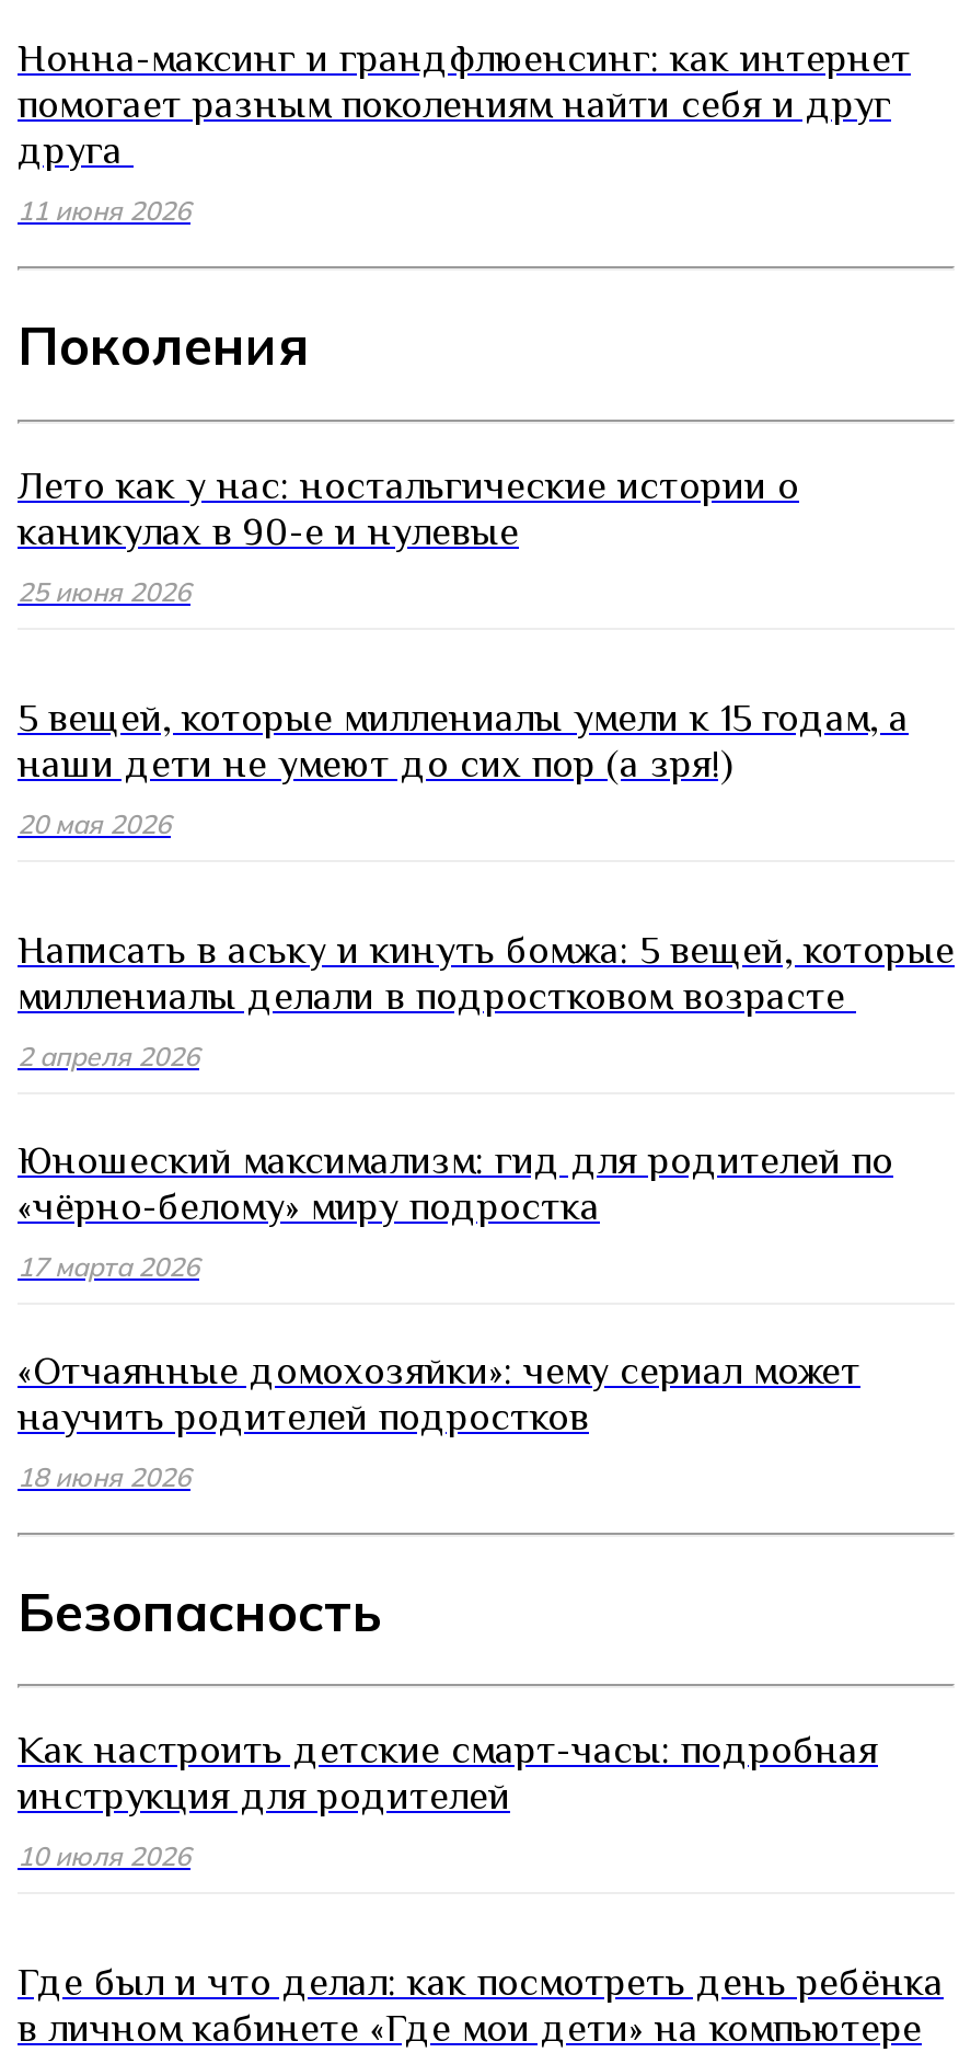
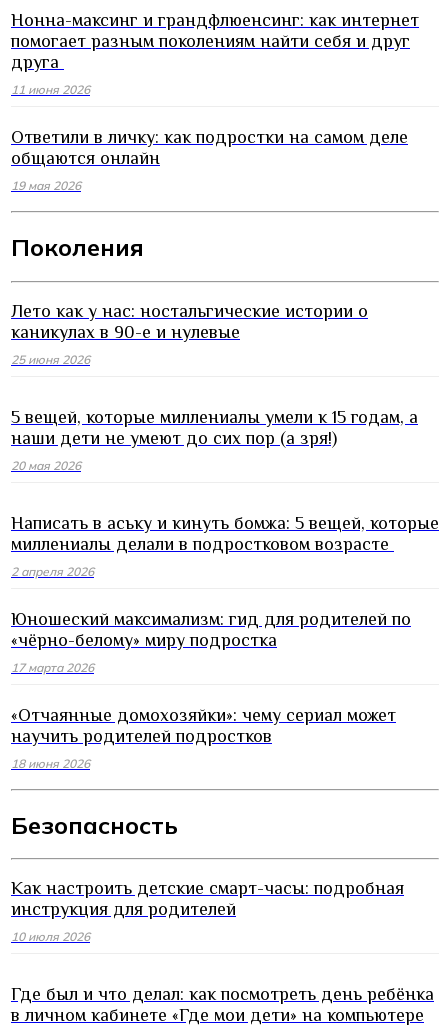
none -> [11,127,408,193] Ответили в личку: как подростки на самом деле | общаются онлайн | 19 мая 2026

